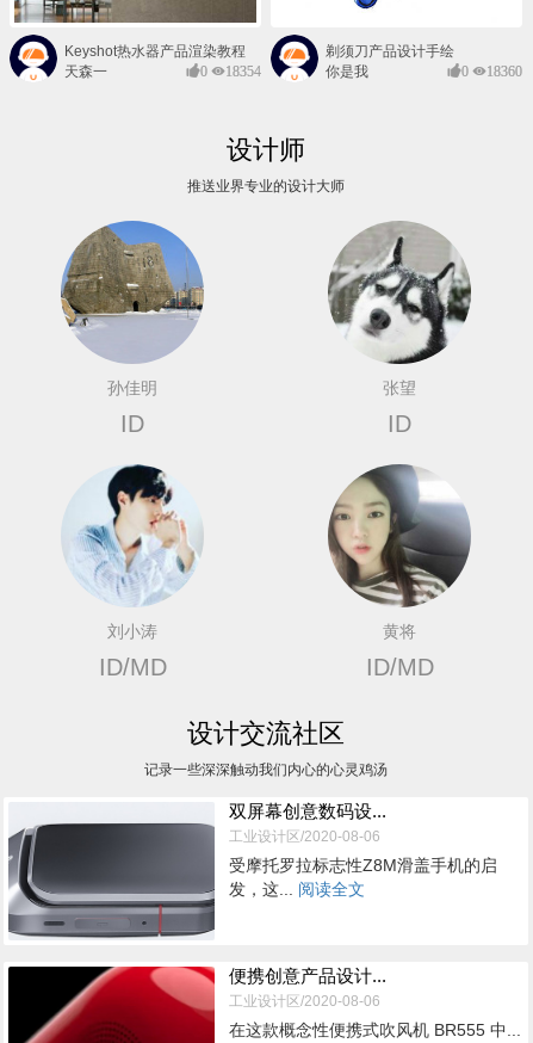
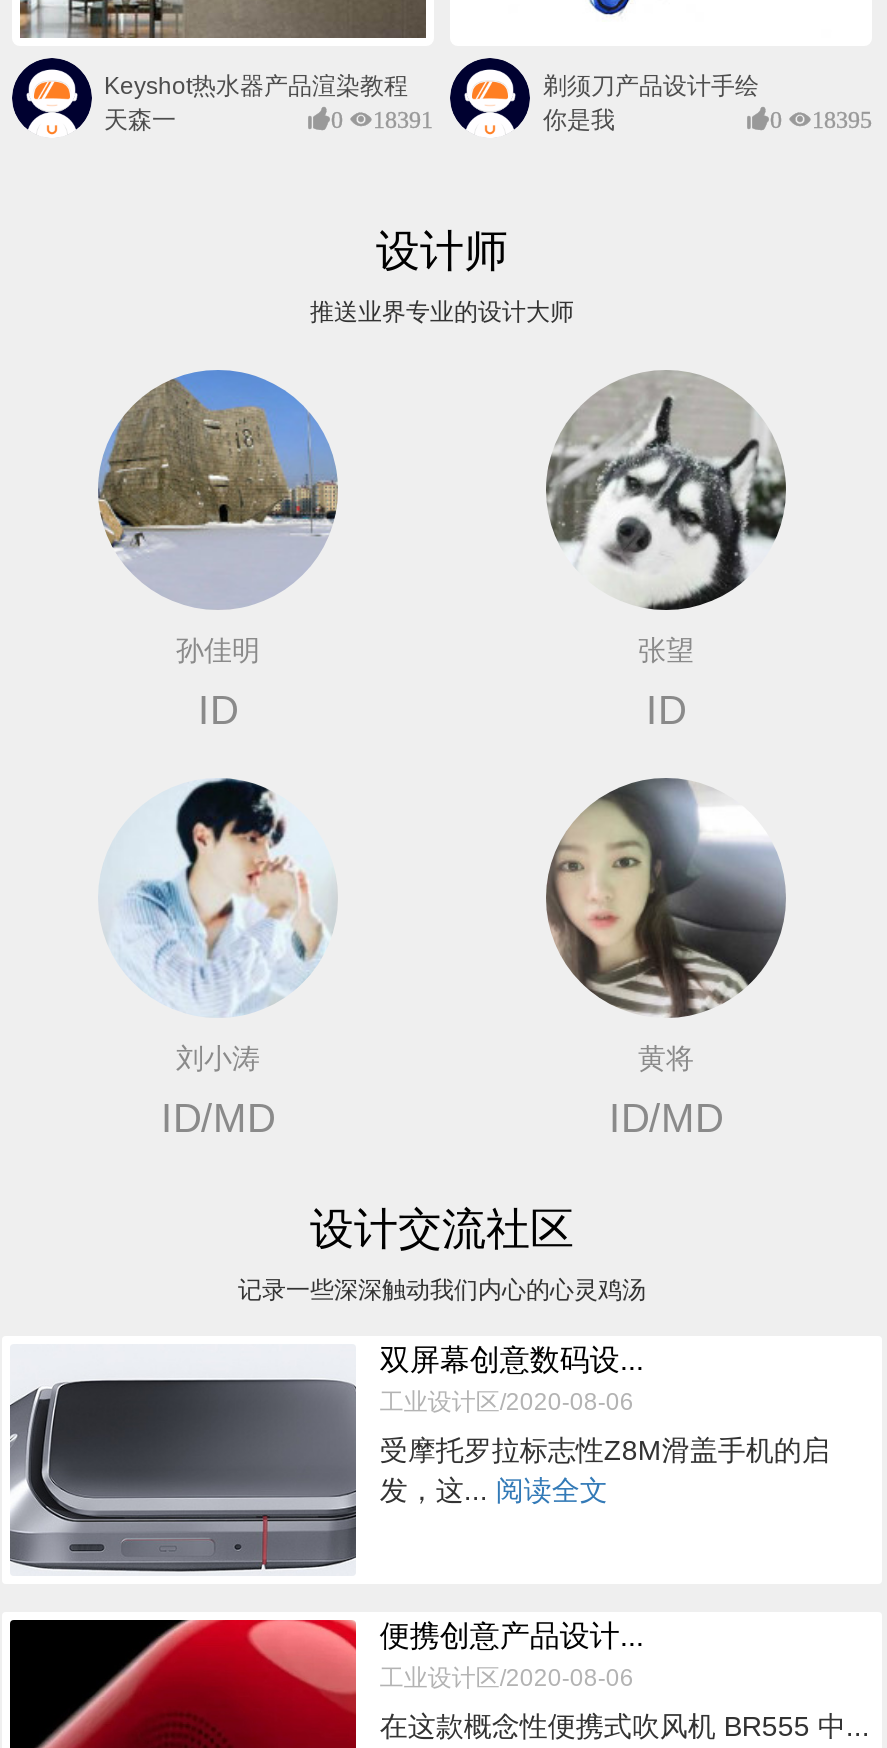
[200,63,261,79] 0 18354 -> [331,106,433,132] 0 18391
[461,63,522,79] 0 18360 -> [770,106,872,132] 0 18395

